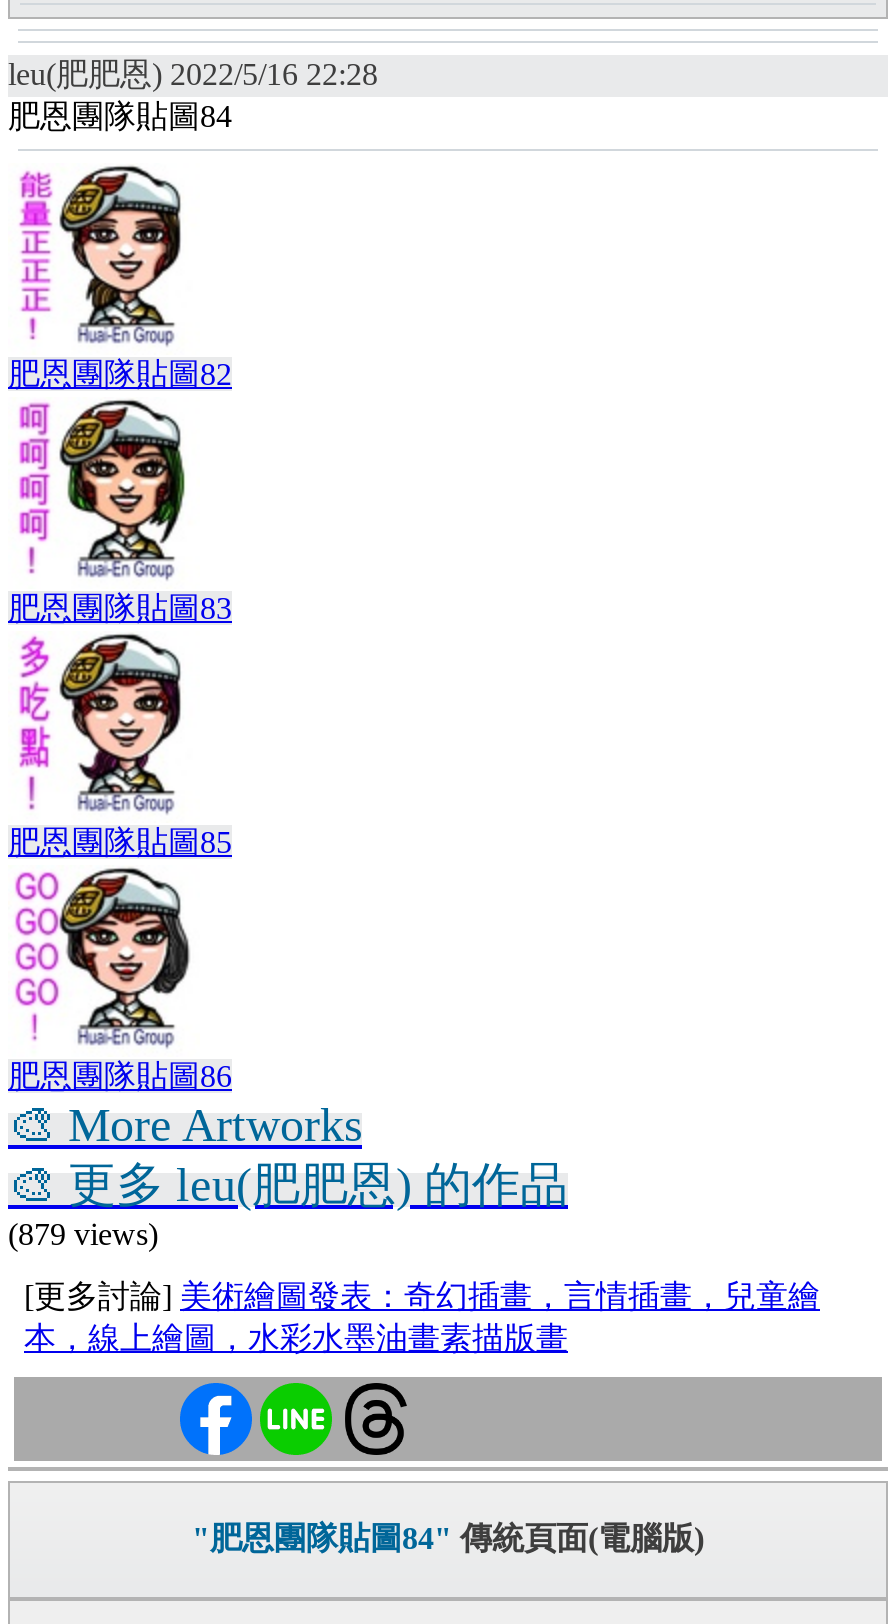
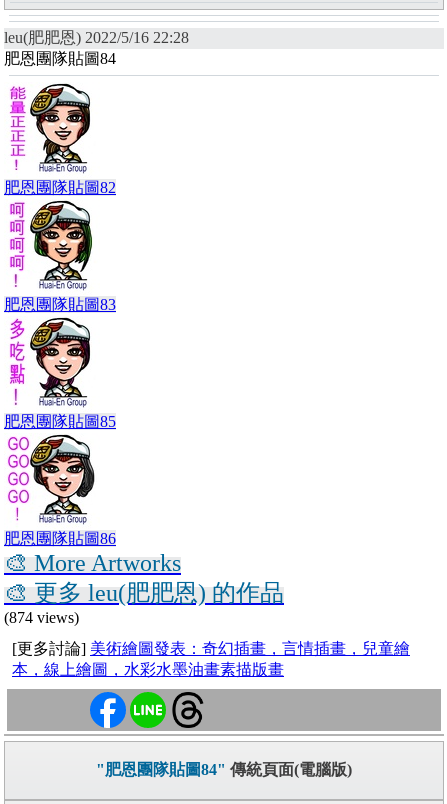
[8,1217,158,1251] (879 views) -> [4,609,79,626] (874 views)

